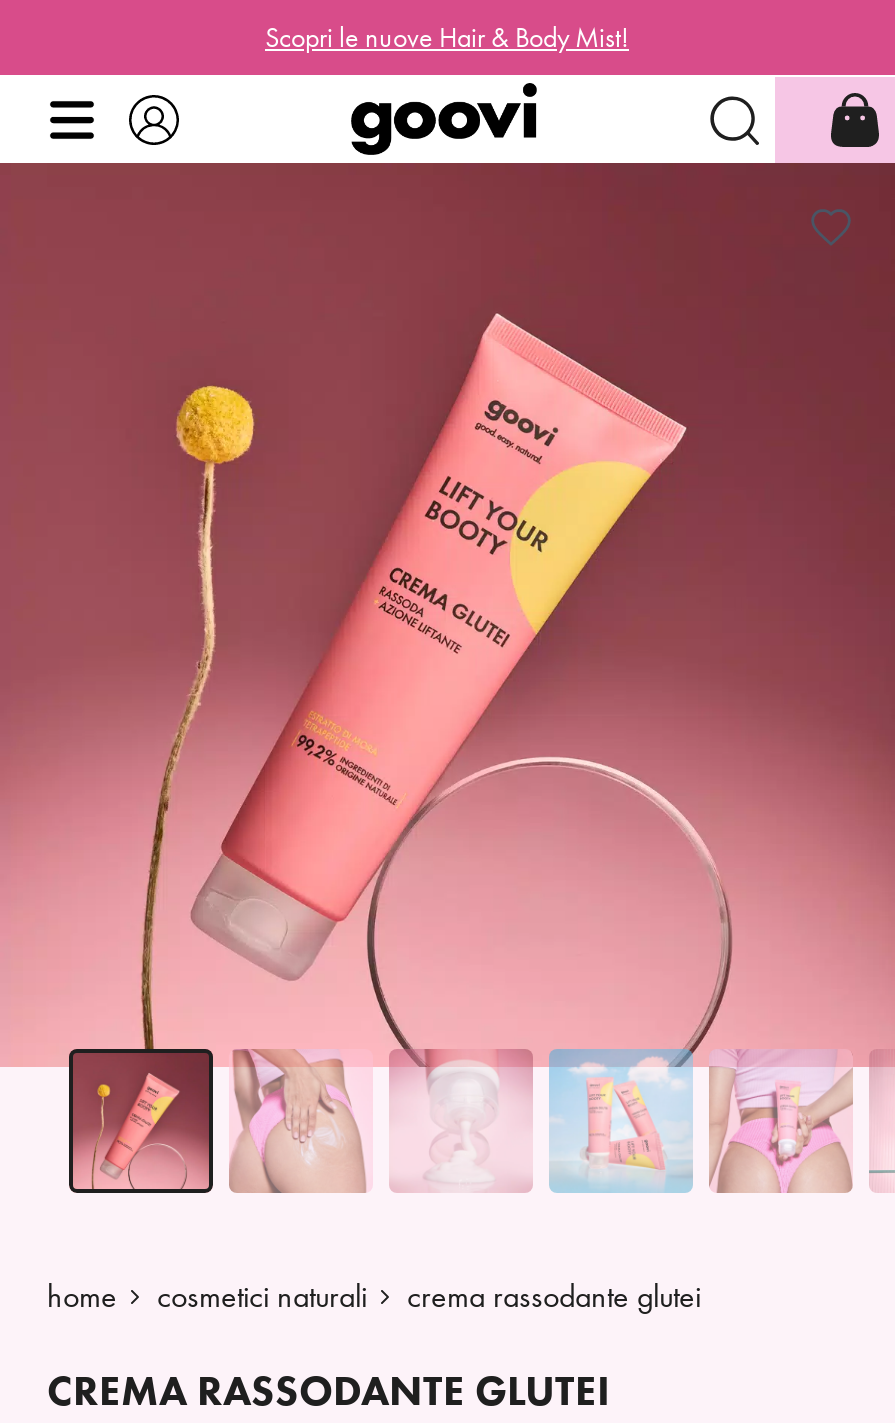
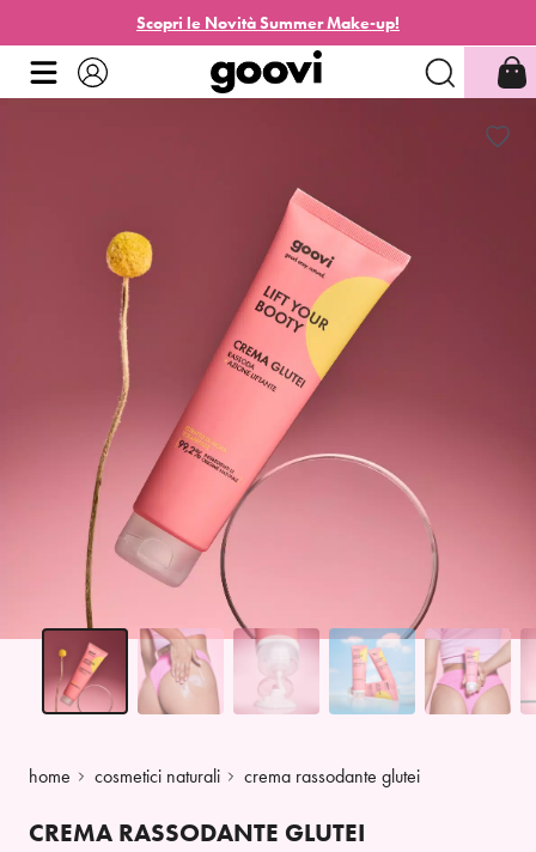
[265,20,629,54] Scopri le nuove Hair & Body Mist! -> [136,13,400,33] Scopri le Novità Summer Make-up!

